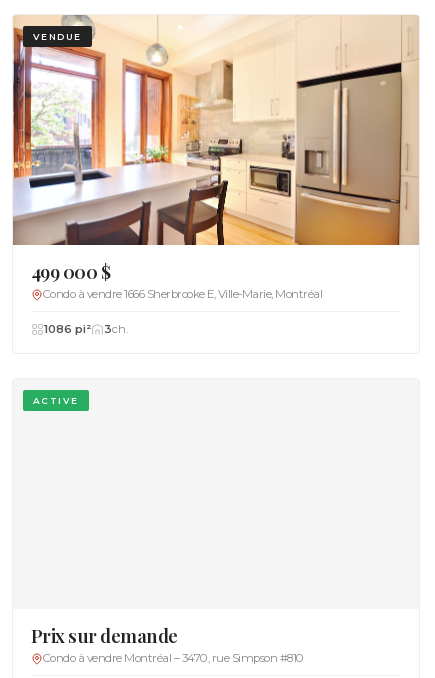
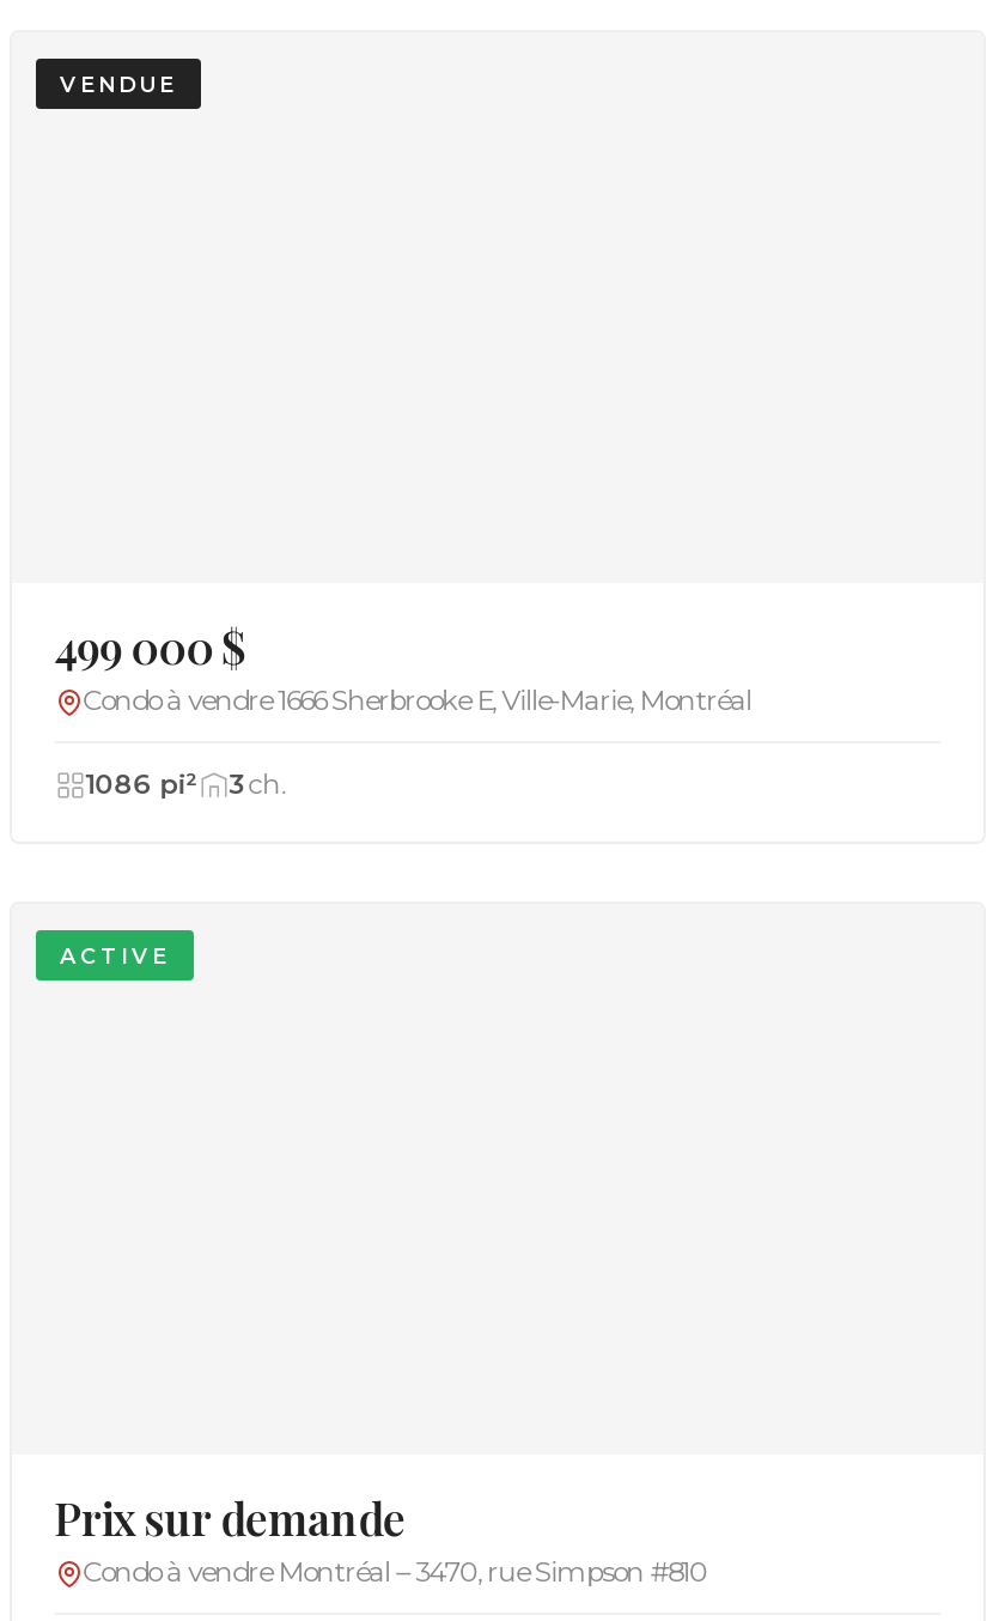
[12,14,420,246] [image] -> none

